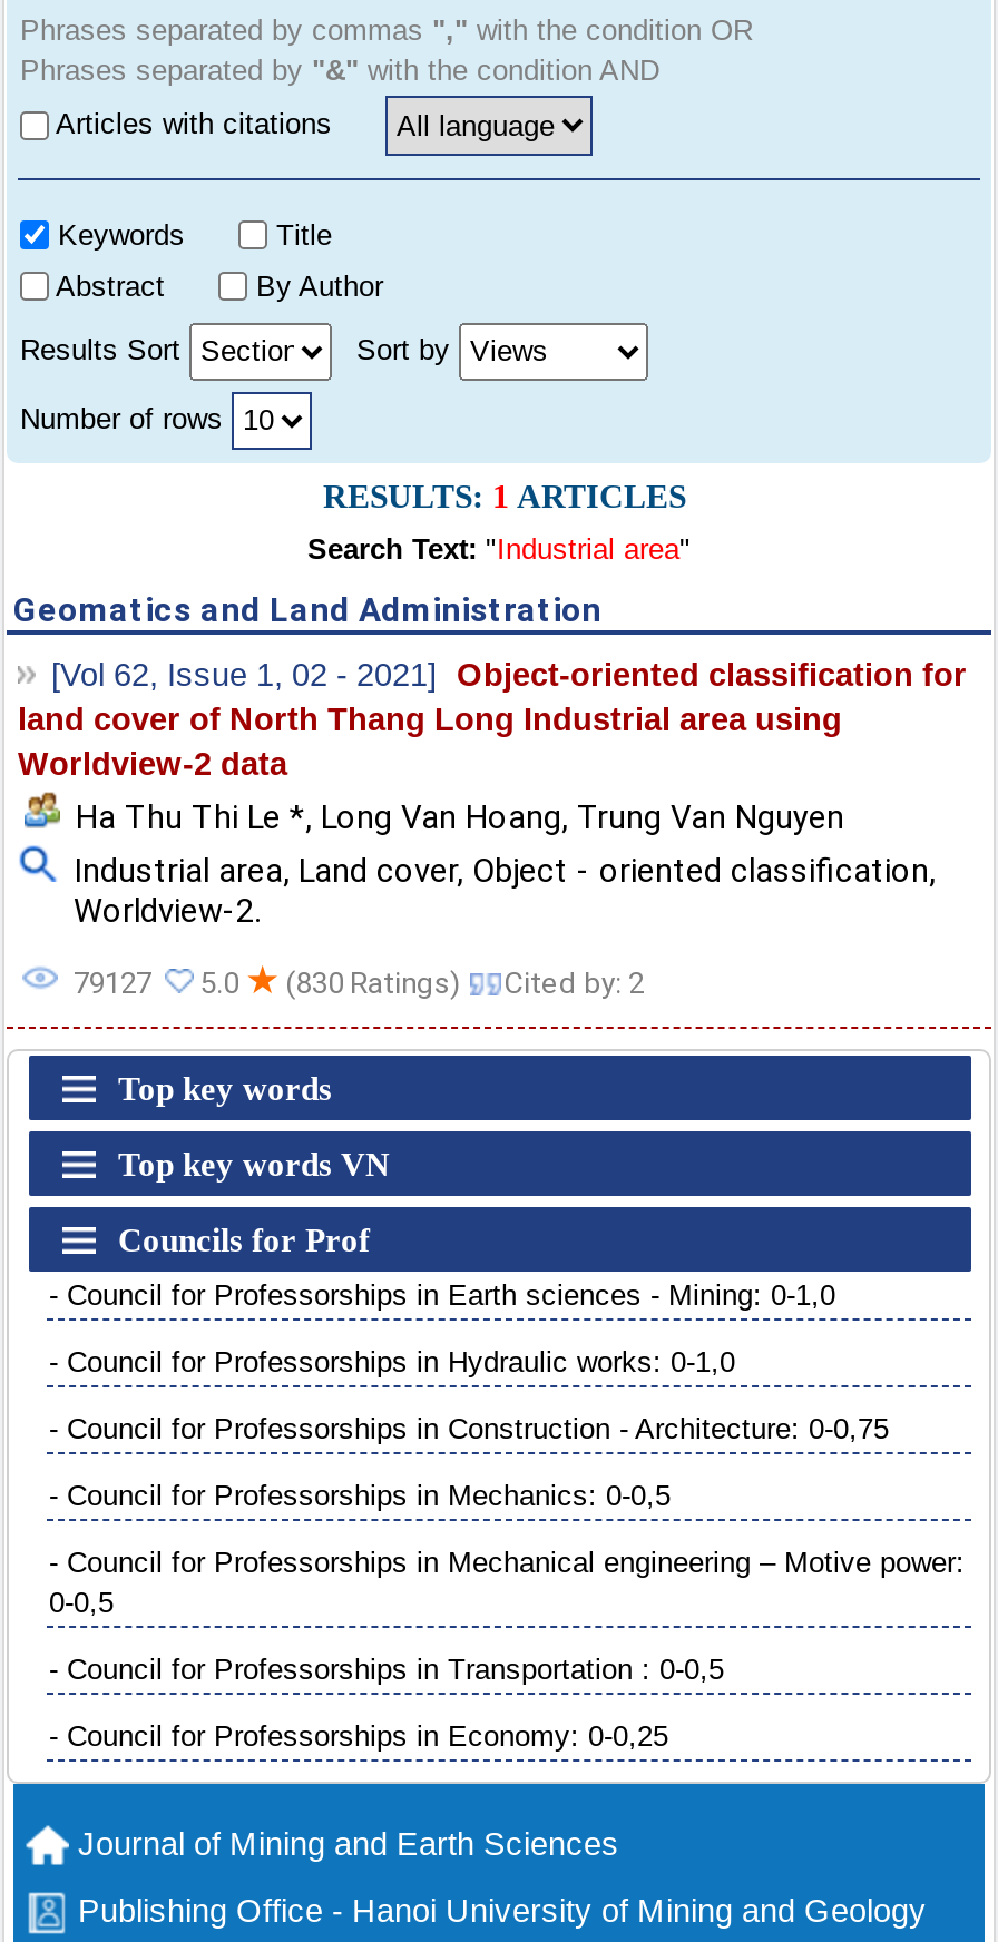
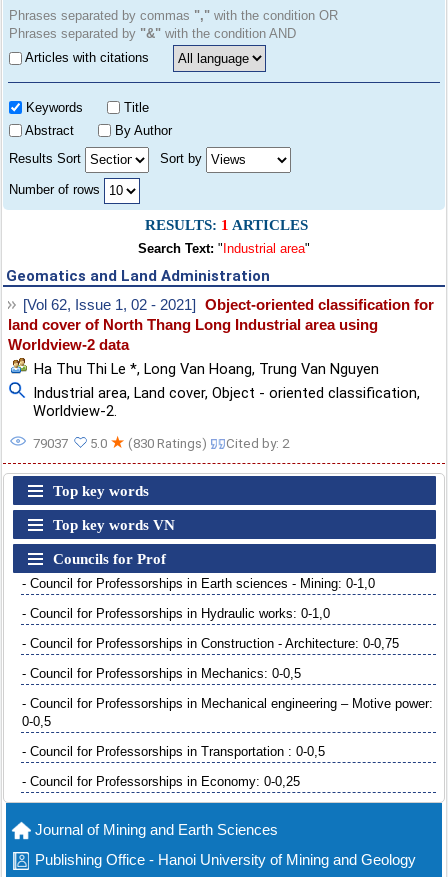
[74,966,151,1000] 79127 -> [33,436,68,451] 79037

